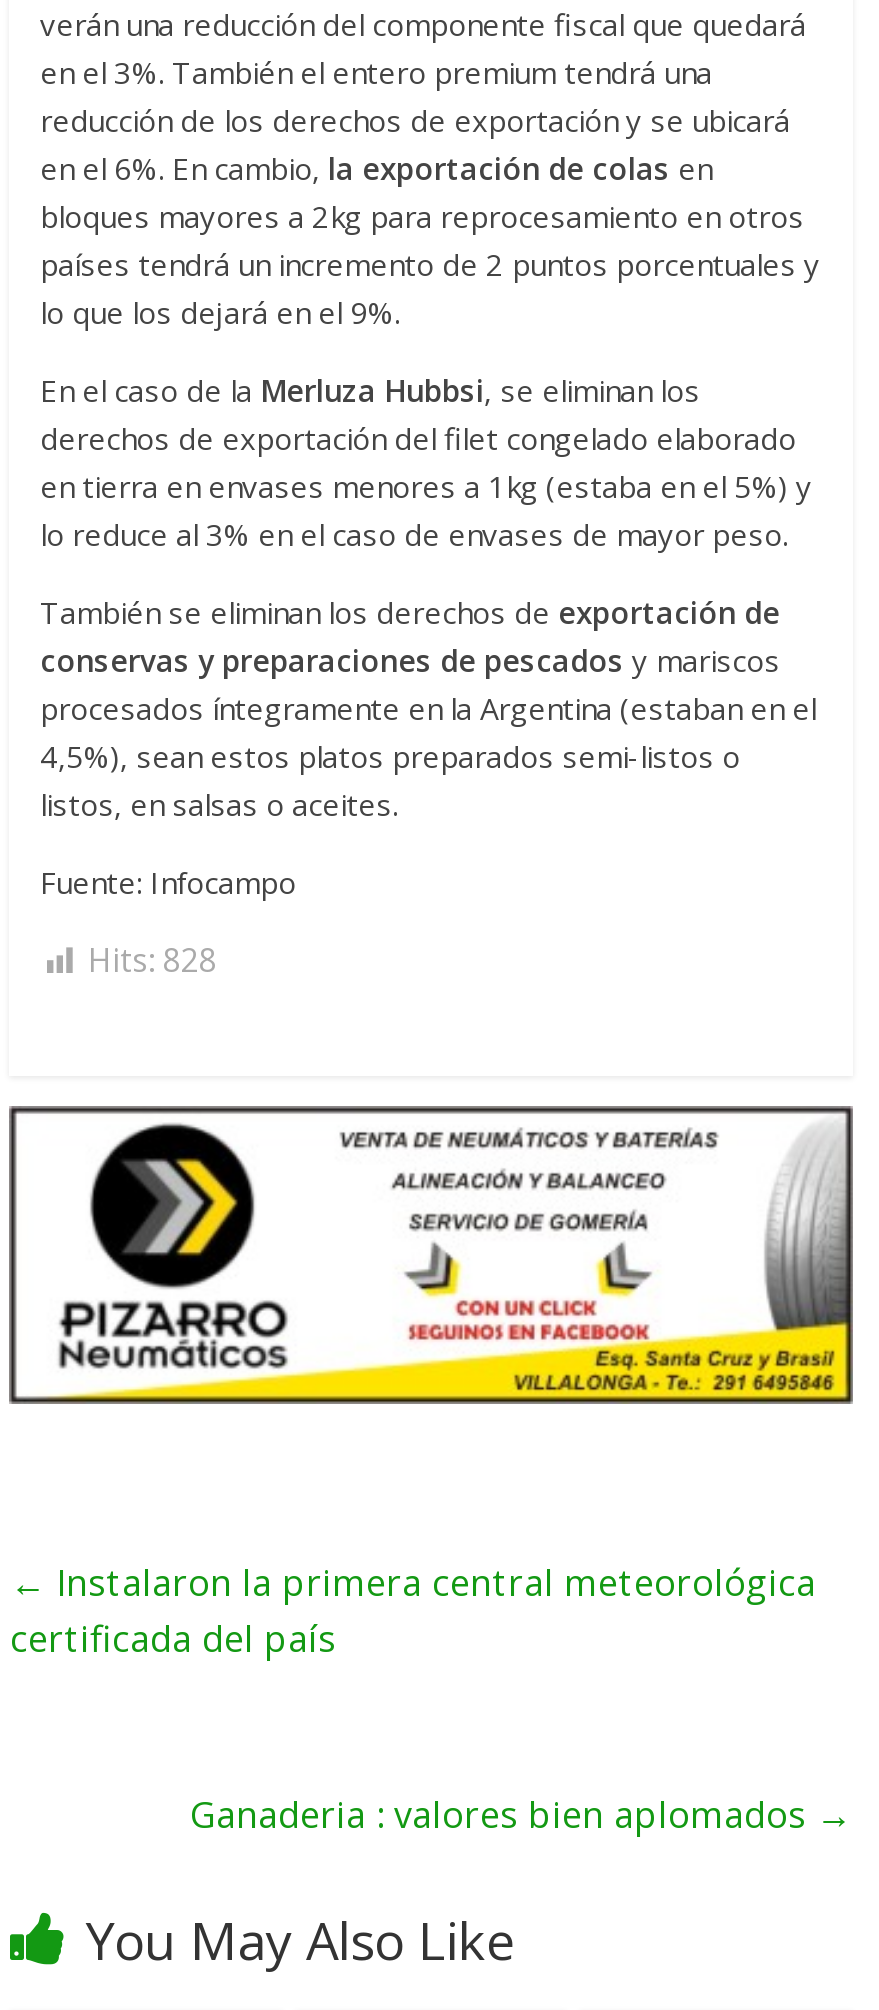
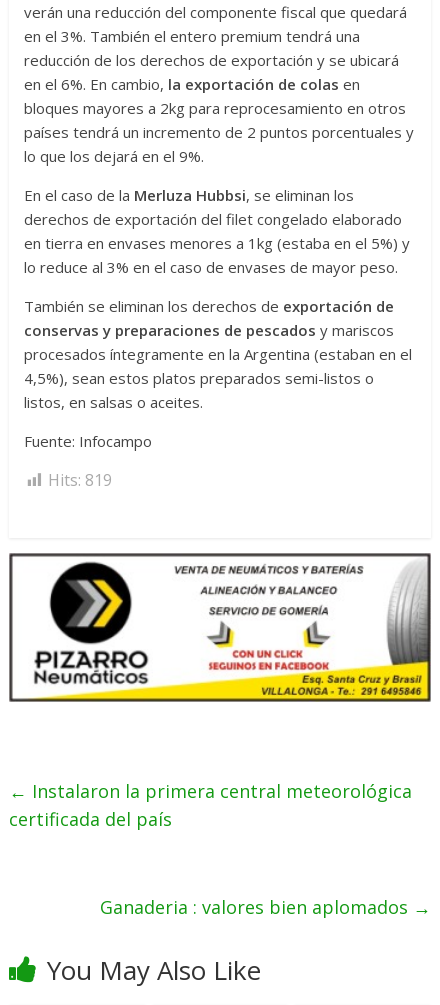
[88,939,216,983] Hits: 828 -> [48,469,112,491] Hits: 819

